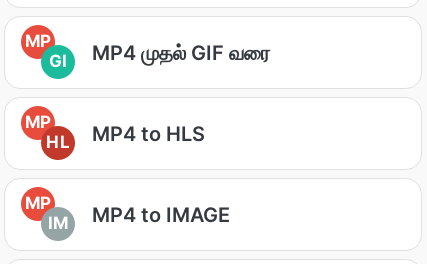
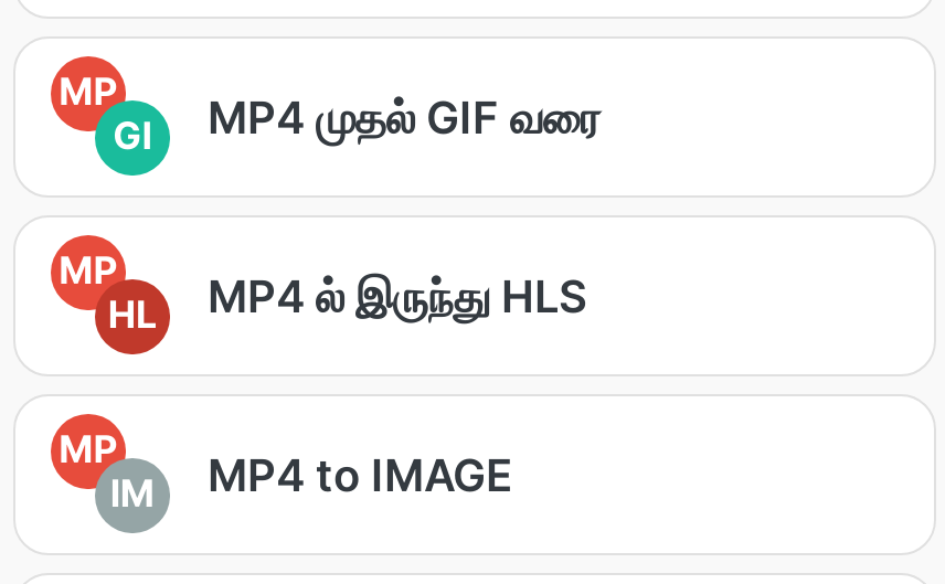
[92,121,205,145] MP4 to HLS -> [208,269,587,322] MP4 ல் இருந்து HLS

